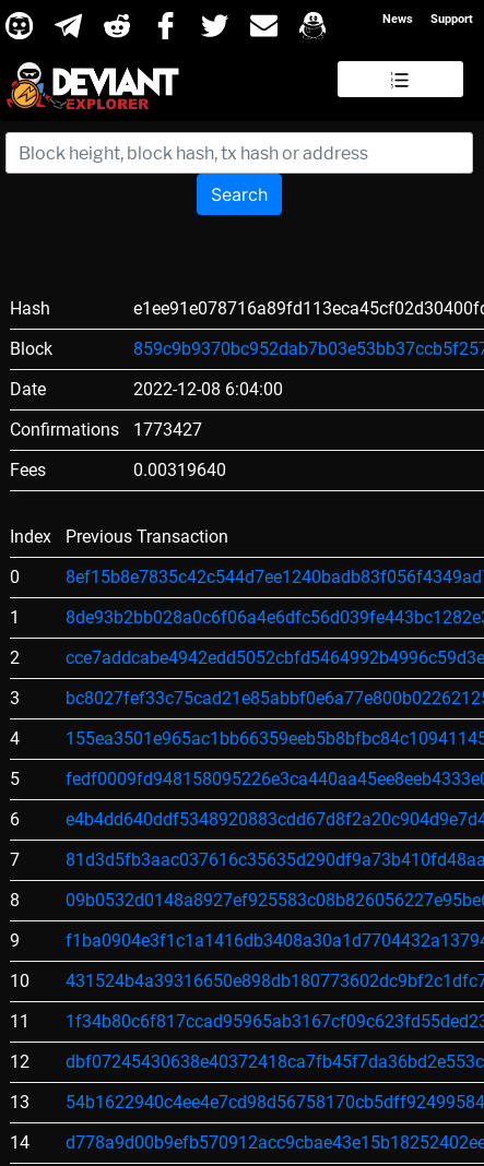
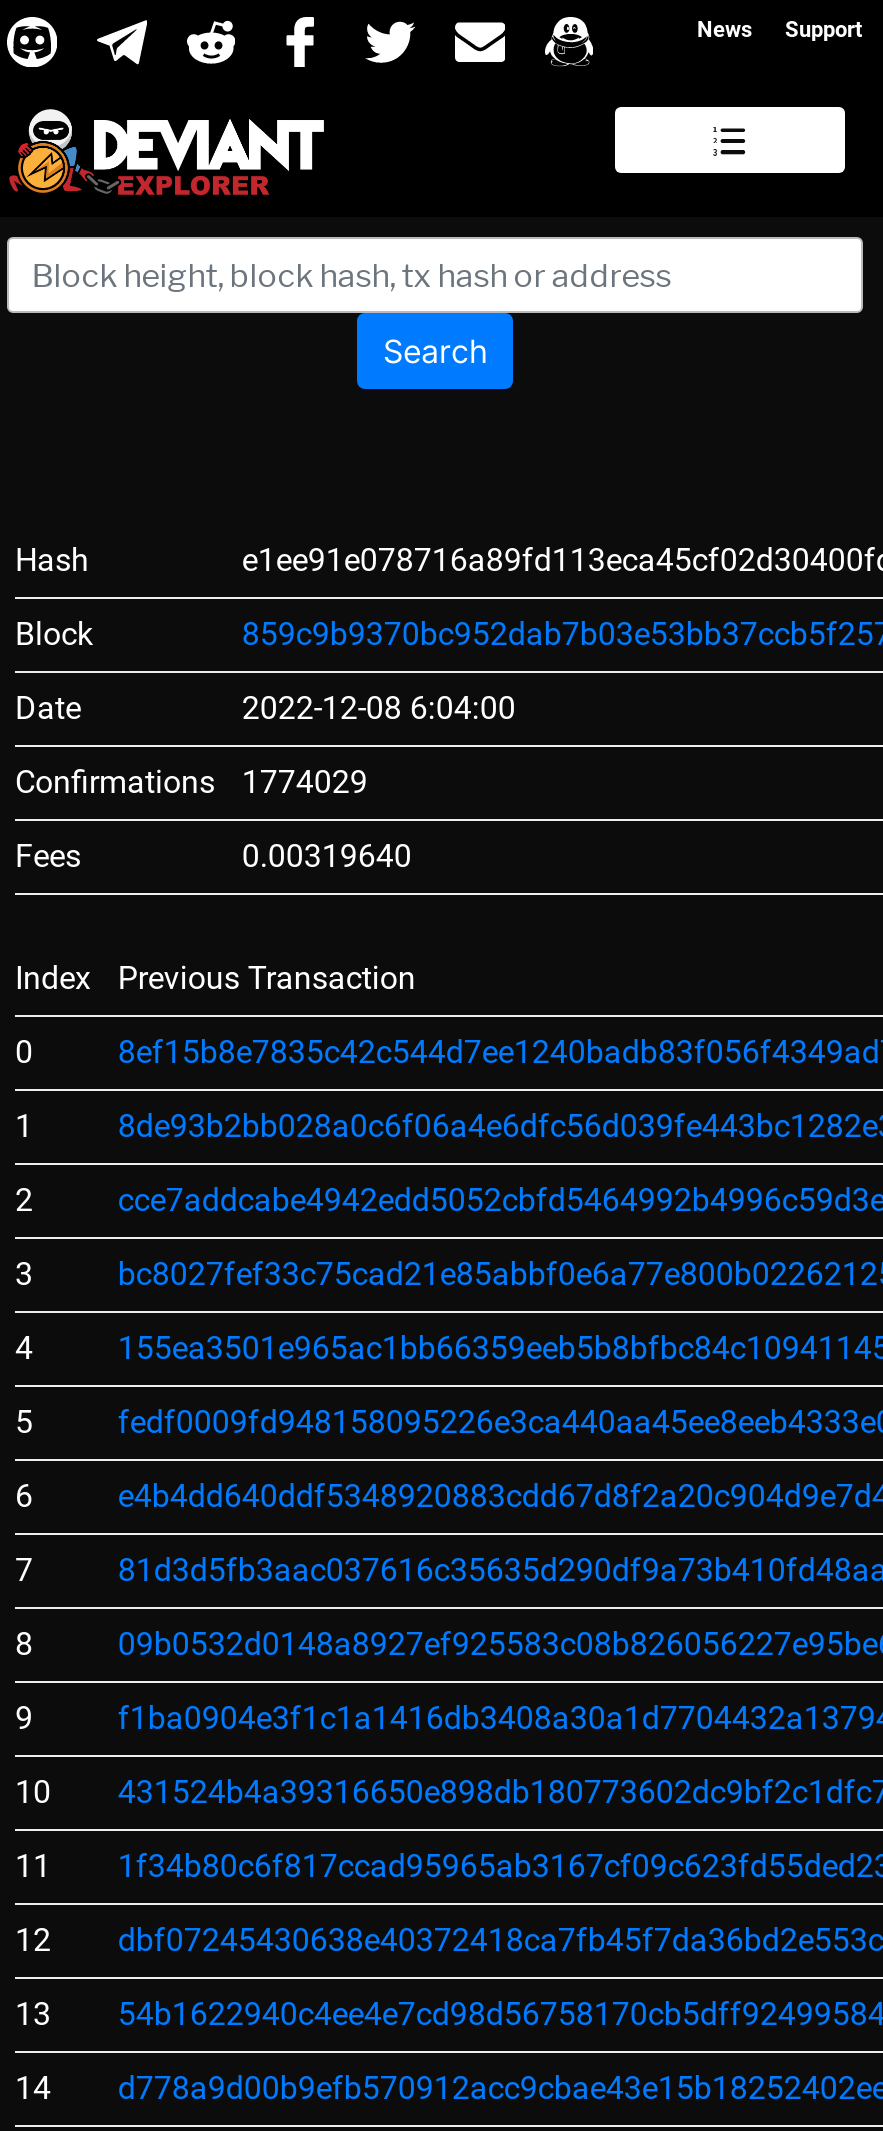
[10,419,203,440] Confirmations 1773427 -> [15,763,368,801] Confirmations 1774029

